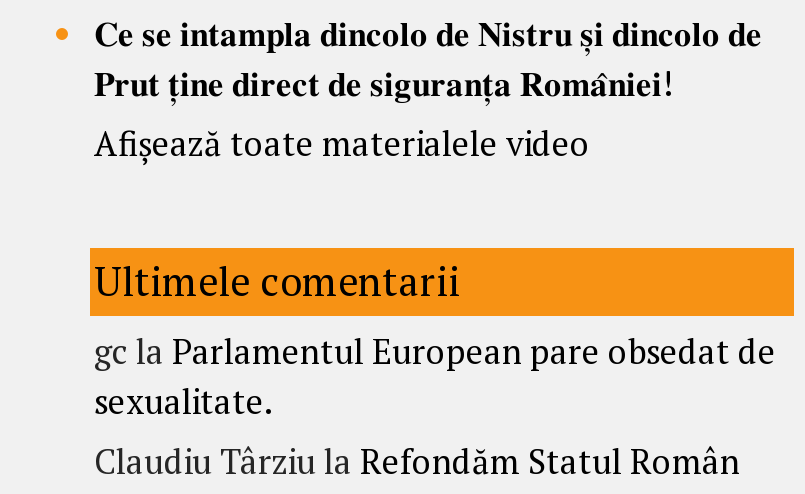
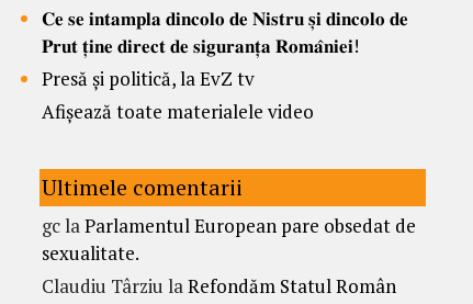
none -> [42,66,255,91] Presă și politică, la EvZ tv

